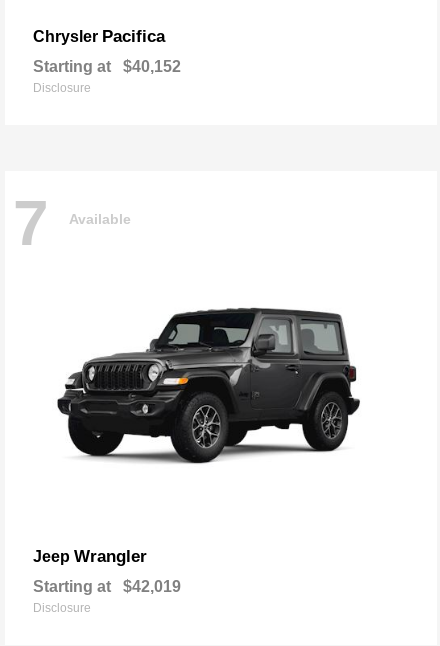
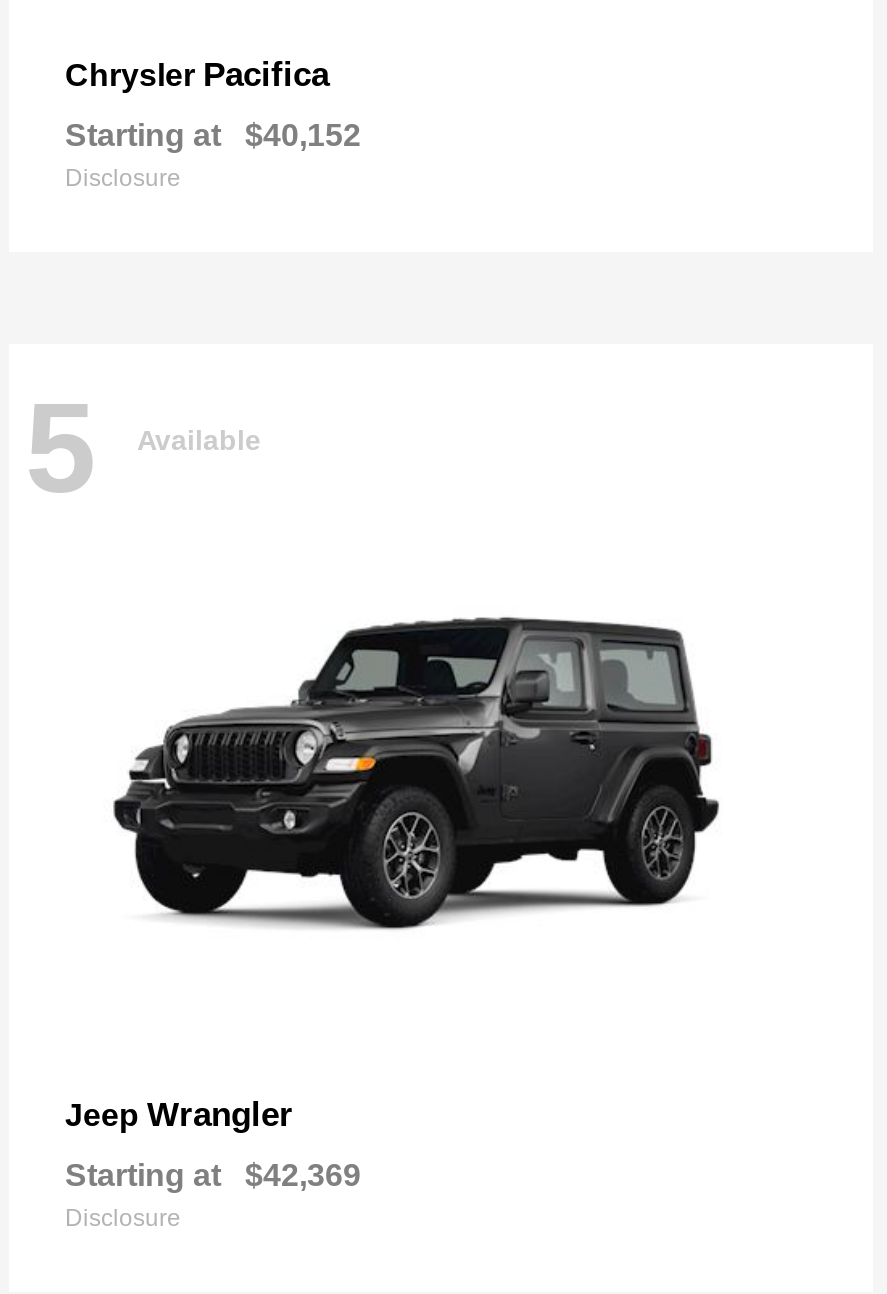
[13,187,131,259] 7 Available -> [25,376,261,520] 5 Available
[33,578,181,595] Starting at $42,019 -> [65,1159,361,1193] Starting at $42,369

